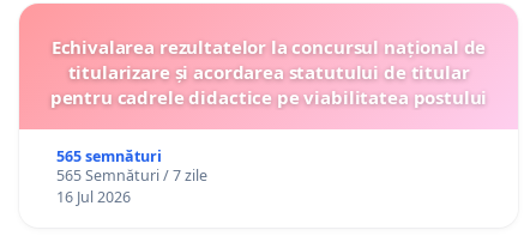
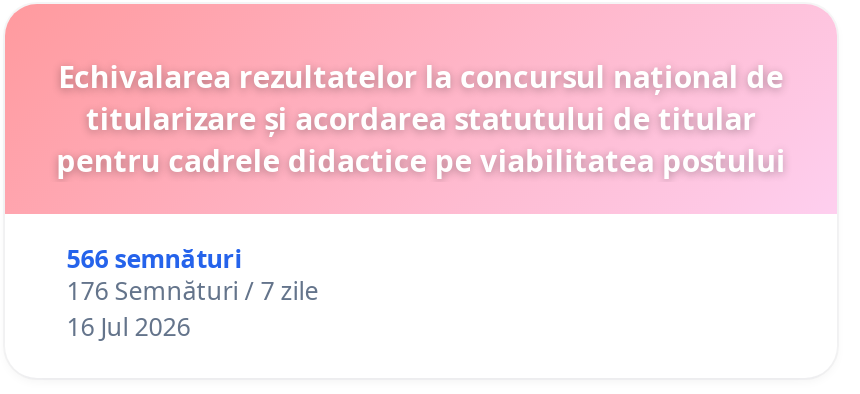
[56,146,162,166] 565 semnături -> [67,242,243,276] 566 semnături
[56,165,207,185] 565 Semnături / 7 zile -> [67,274,319,308] 176 Semnături / 7 zile

